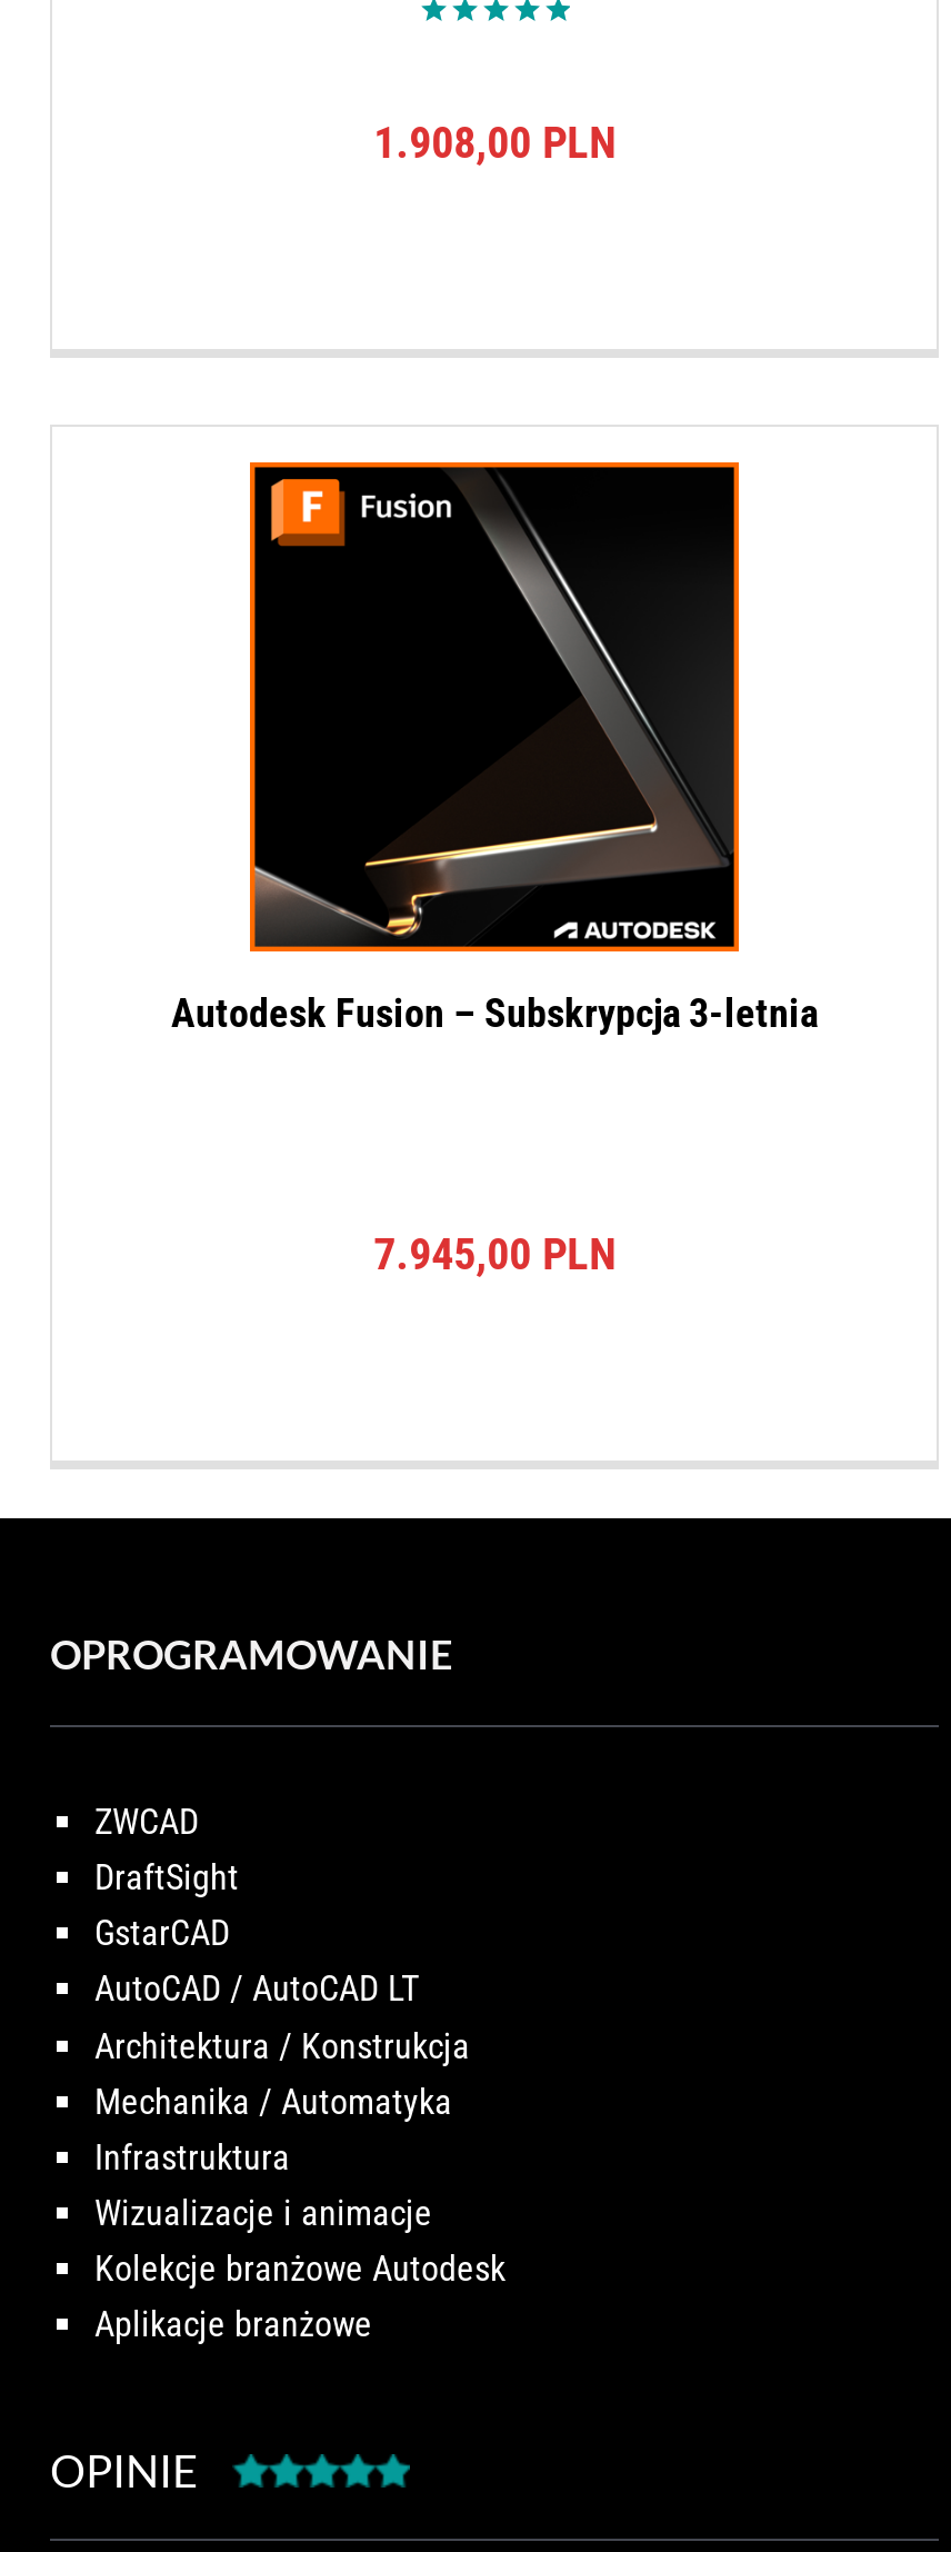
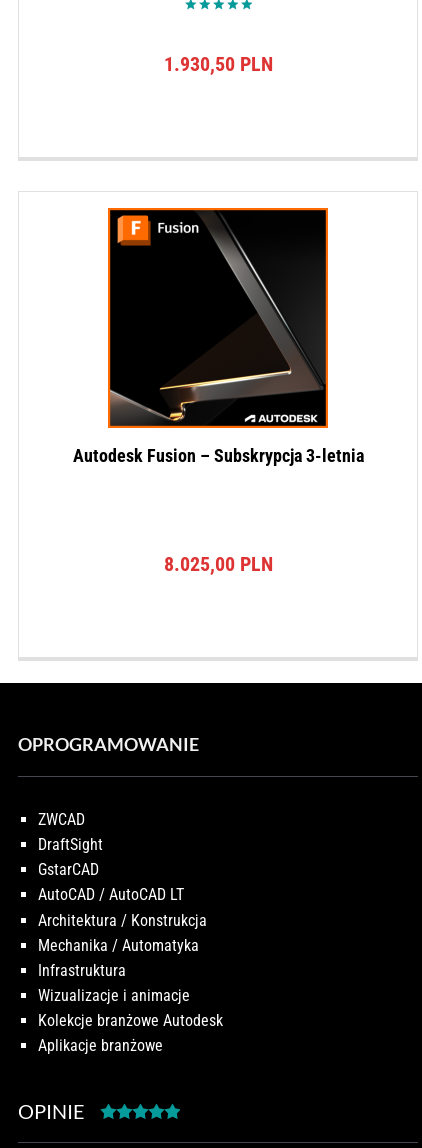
[374,116,616,169] 1.908,00 PLN -> [164,52,273,76] 1.930,50 PLN
[374,1228,616,1281] 7.945,00 PLN -> [164,552,273,576] 8.025,00 PLN

